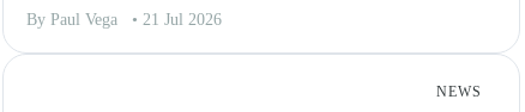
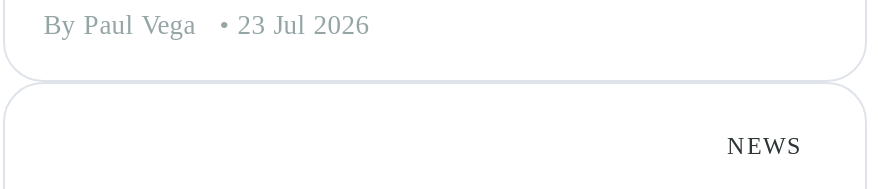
[27,10,222,28] By Paul Vega • 21 Jul 2026 -> [43,10,369,40] By Paul Vega • 23 Jul 2026

